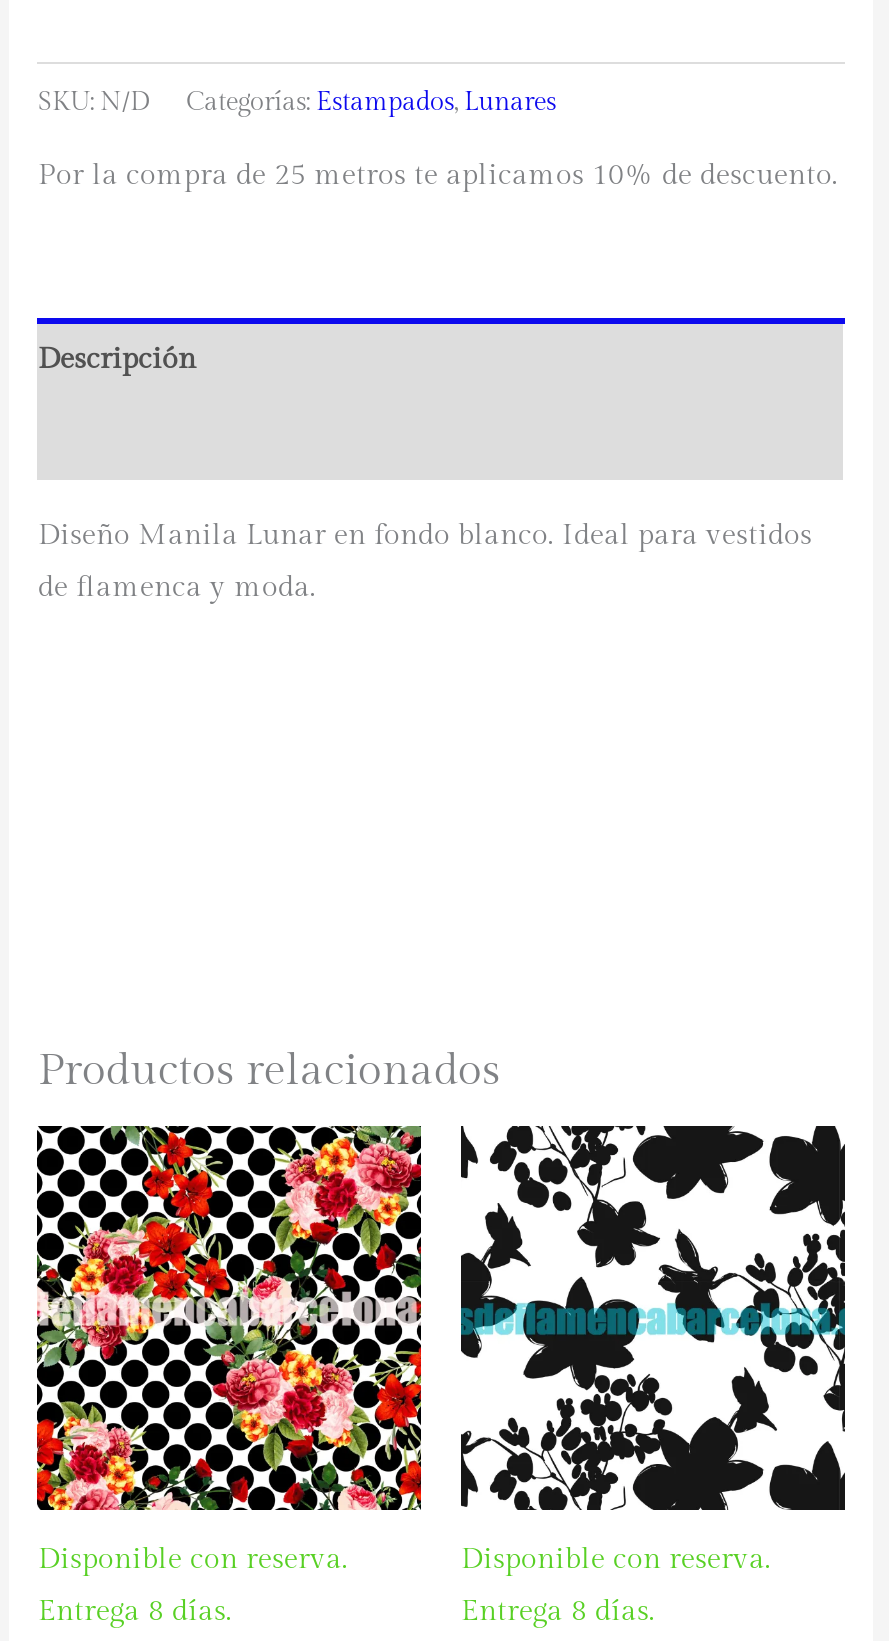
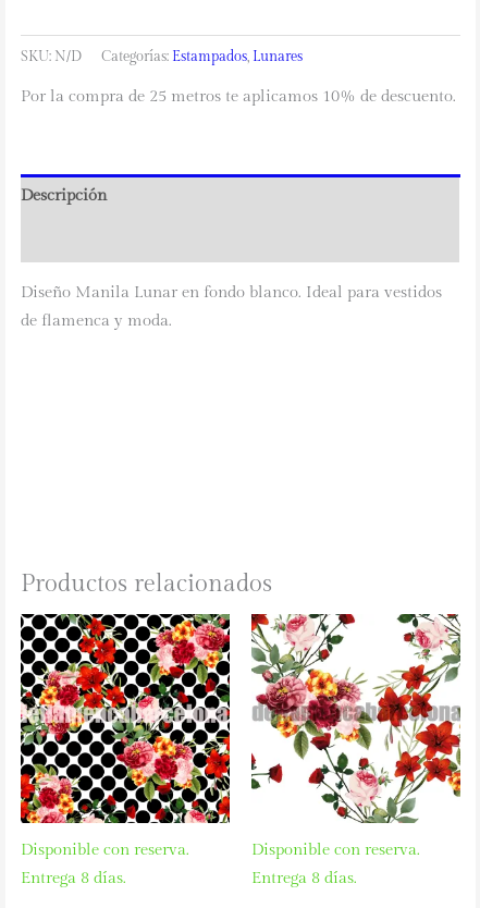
[459,1124,847,1512] [image] -> [250,613,461,824] [image]

